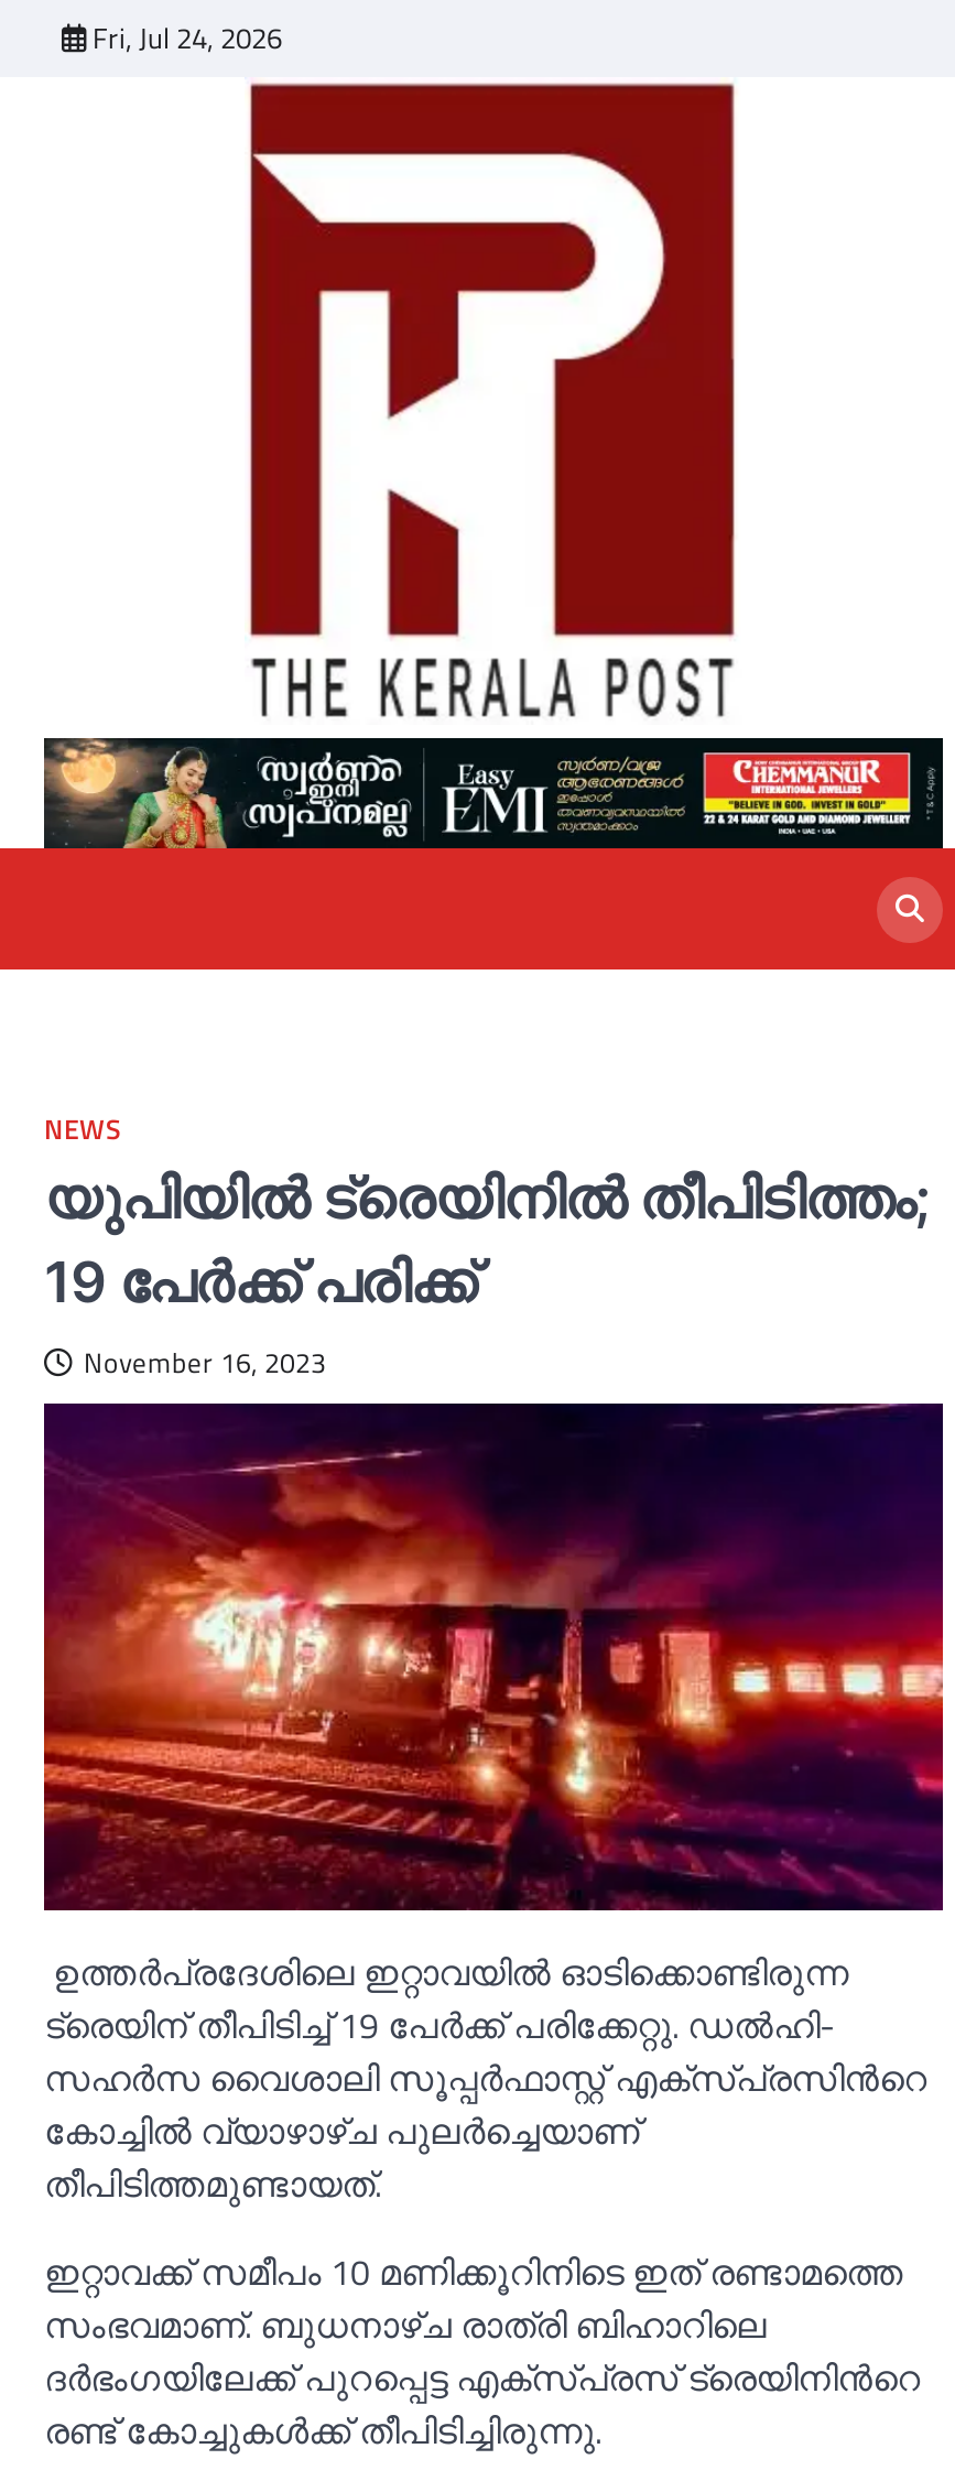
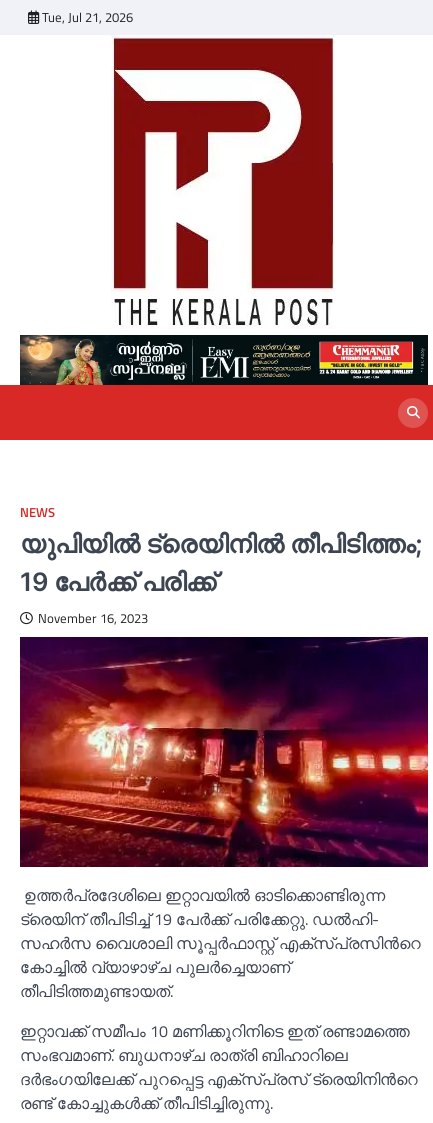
[93,15,282,59] Fri, Jul 24, 2026 -> [42,7,133,27] Tue, Jul 21, 2026

